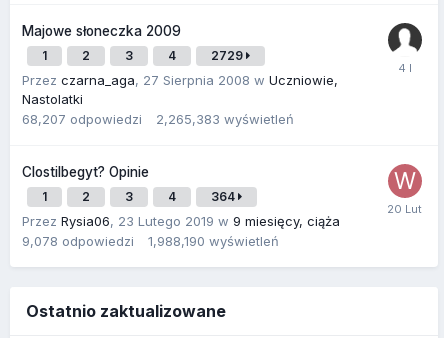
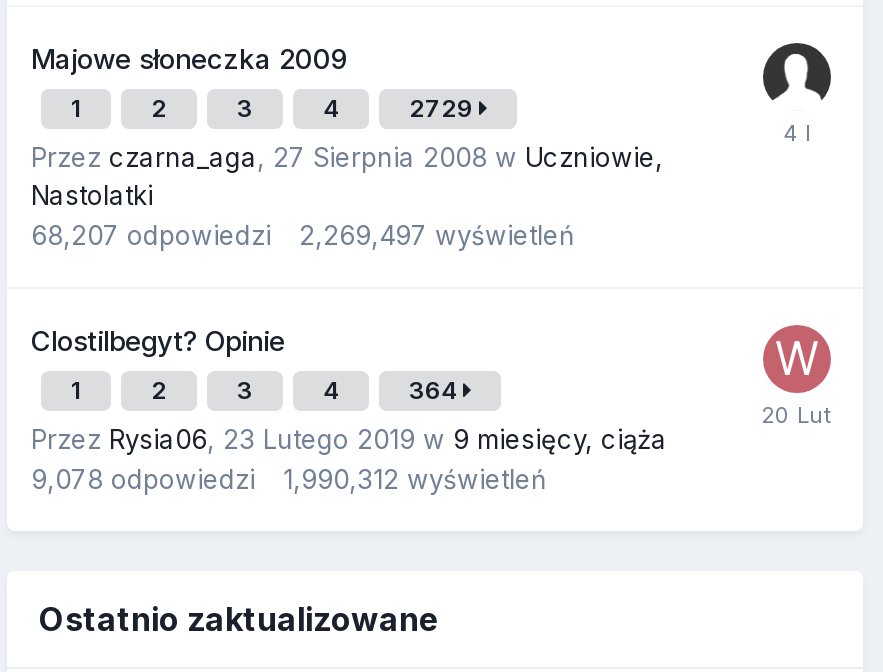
[22,111,294,127] 68,207 odpowiedzi 2,265,383 wyświetleń -> [31,219,575,251] 68,207 odpowiedzi 2,269,497 wyświetleń
[22,233,279,249] 9,078 odpowiedzi 1,988,190 wyświetleń -> [31,463,547,495] 9,078 odpowiedzi 1,990,312 wyświetleń

